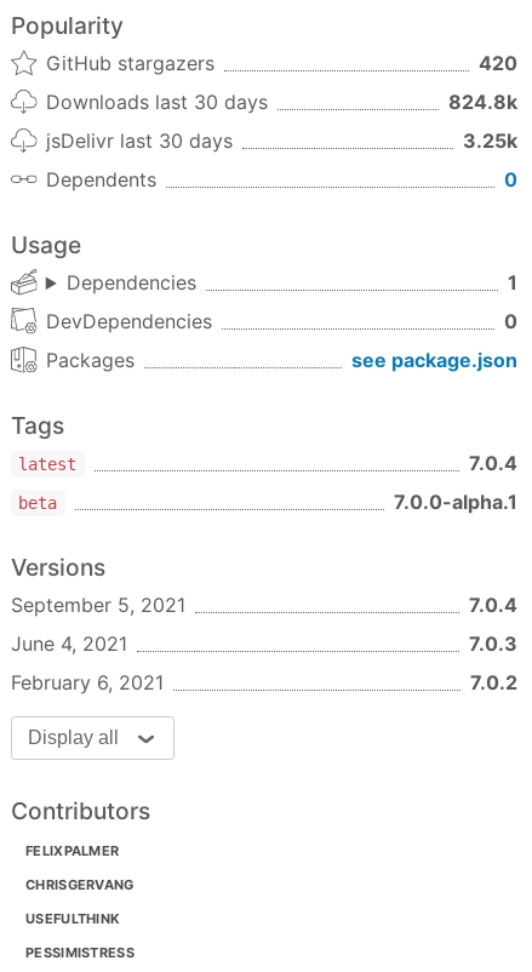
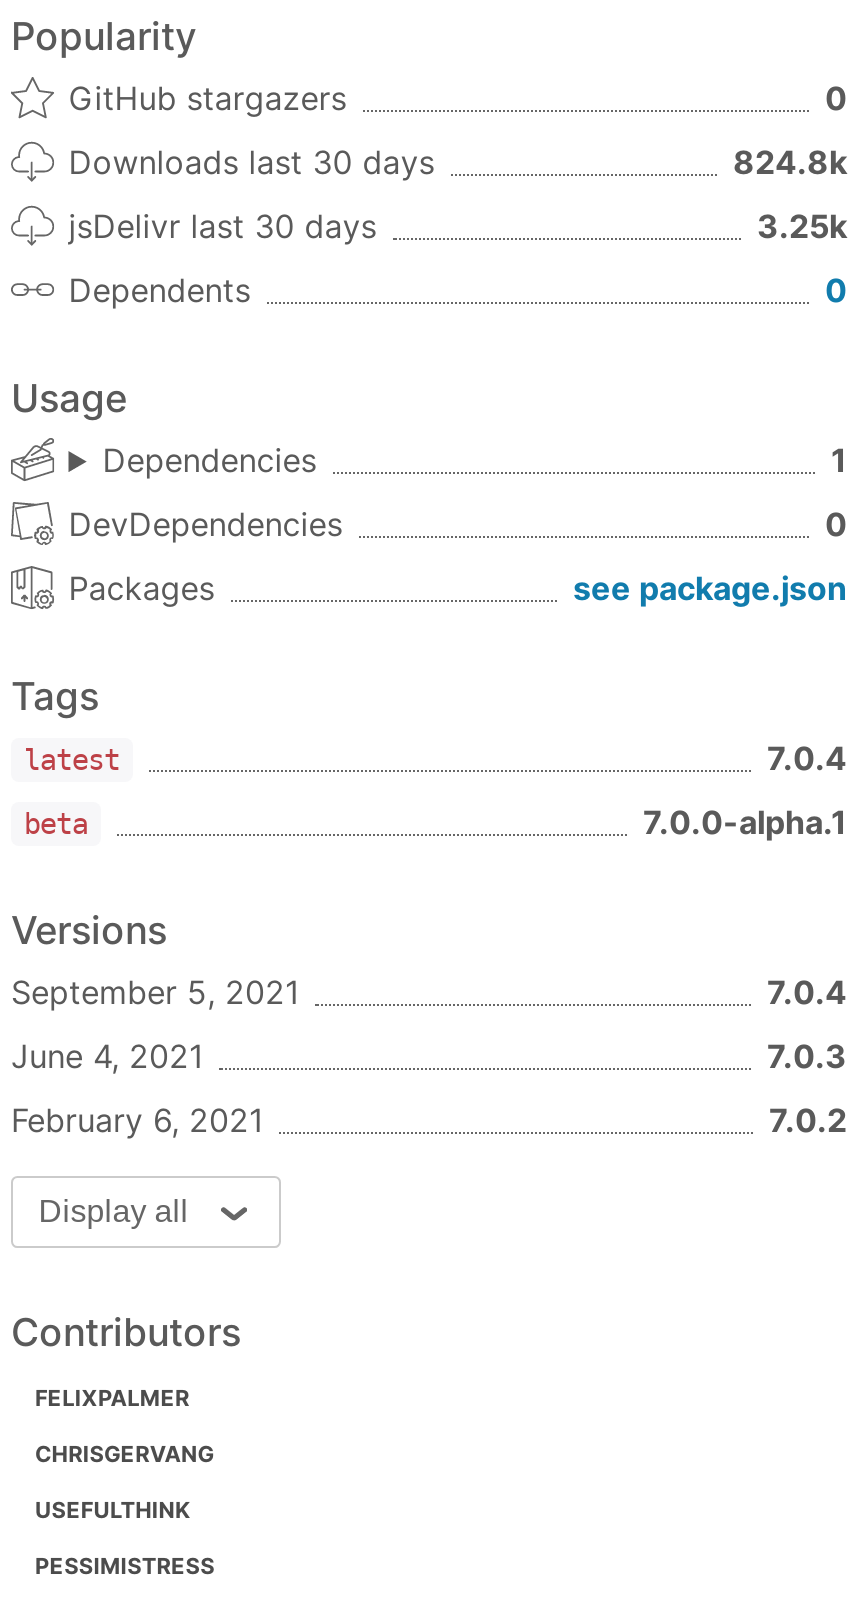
[479,51,517,75] 420 -> [825,78,847,118] 0

